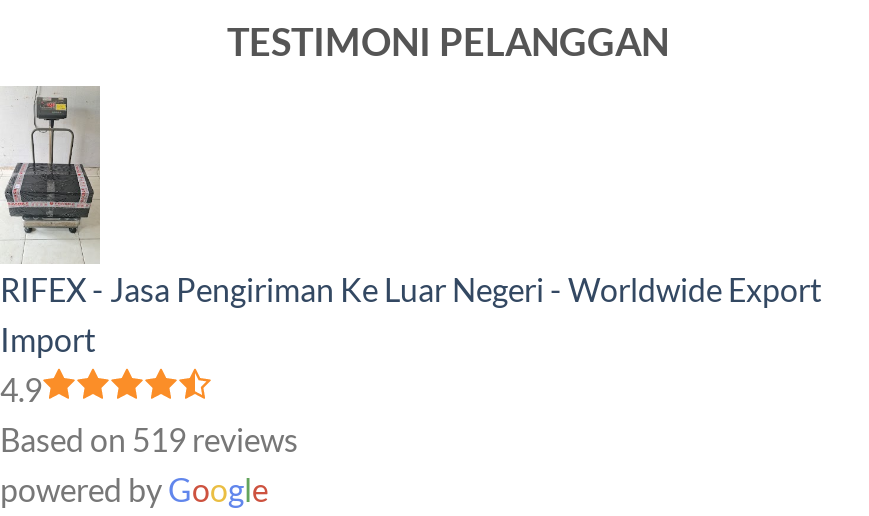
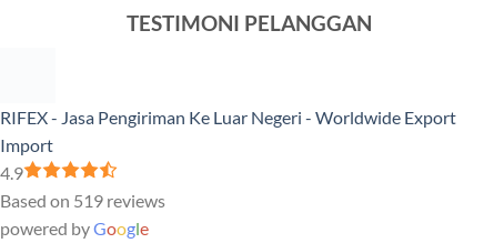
[6,84,102,264] [image] -> none

